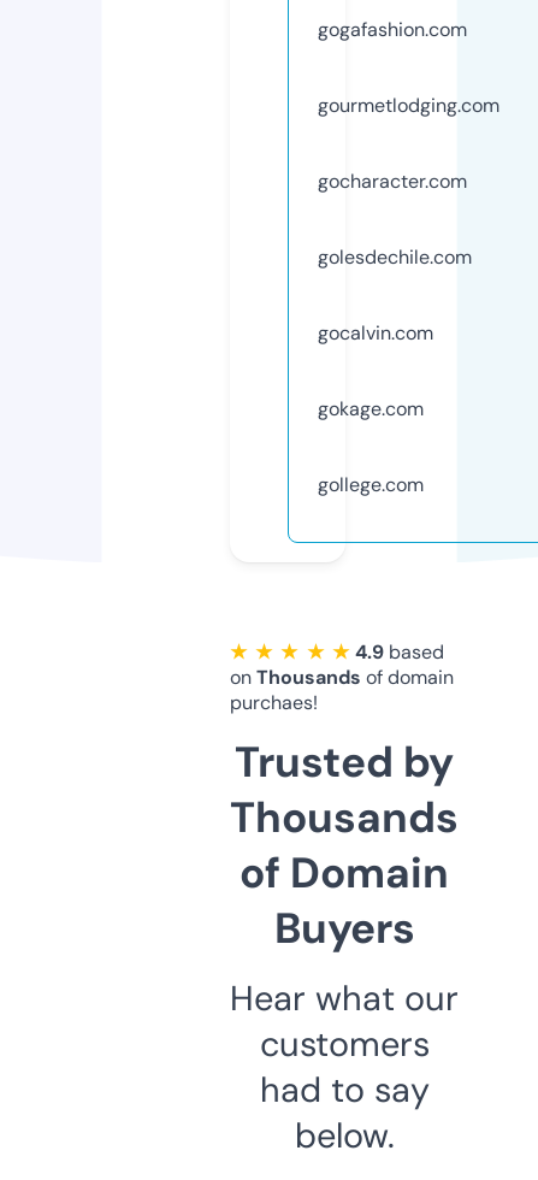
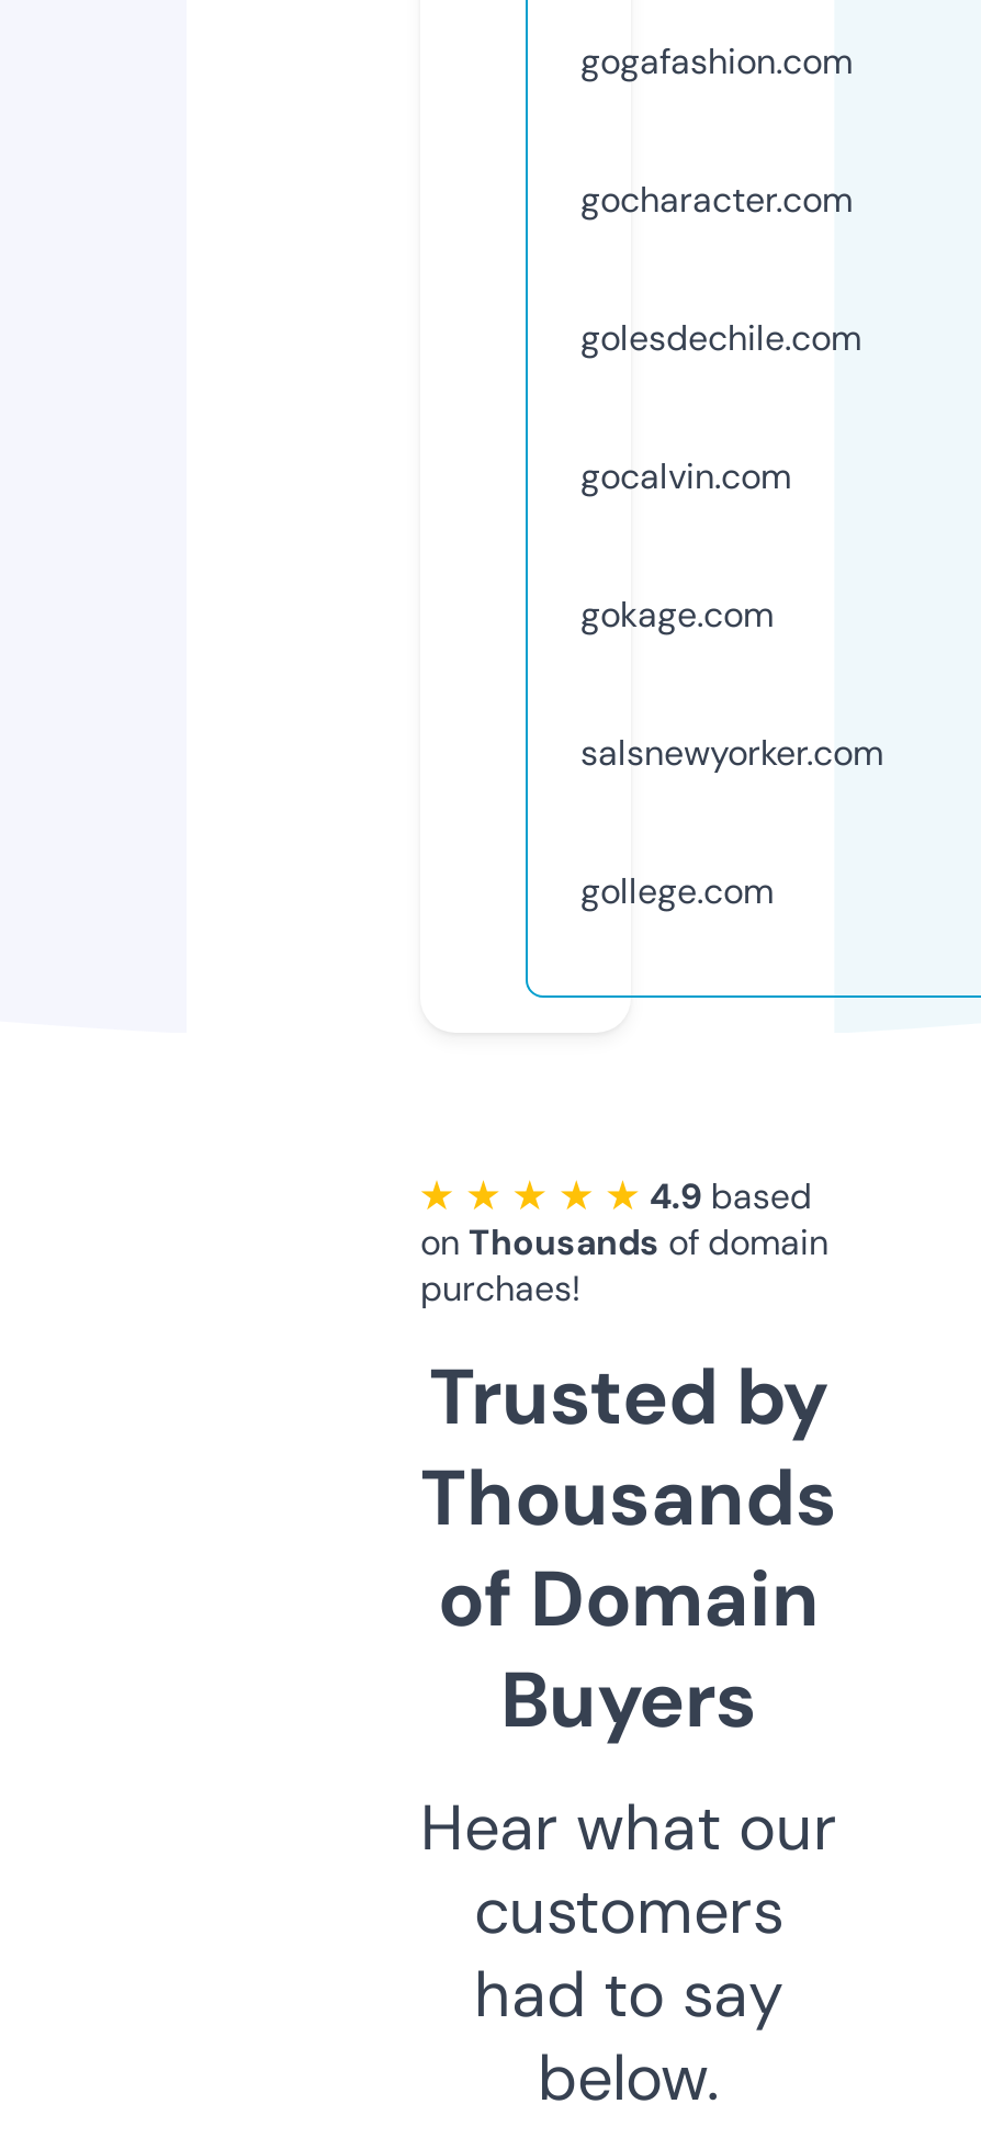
[318,92,499,118] gourmetlodging.com -> none
moved [318,168,472,421] -> [580,176,861,637]: gocharacter.com | golesdechile.com | gocalvin.com | gokage.com
none -> [580,729,883,776] salsnewyorker.com

